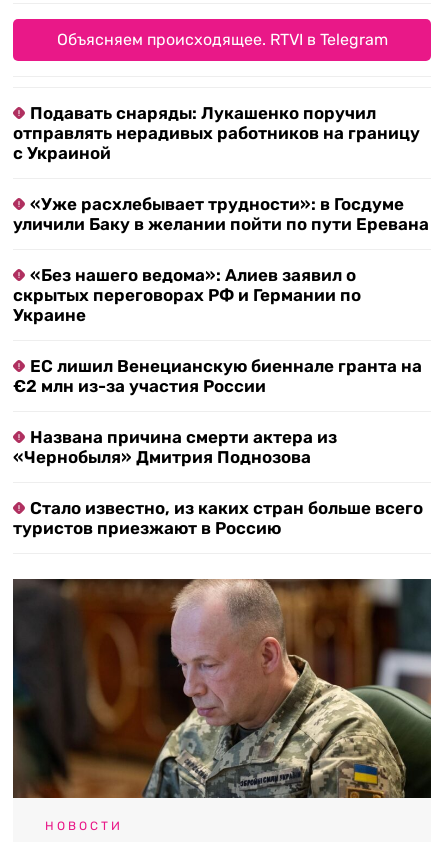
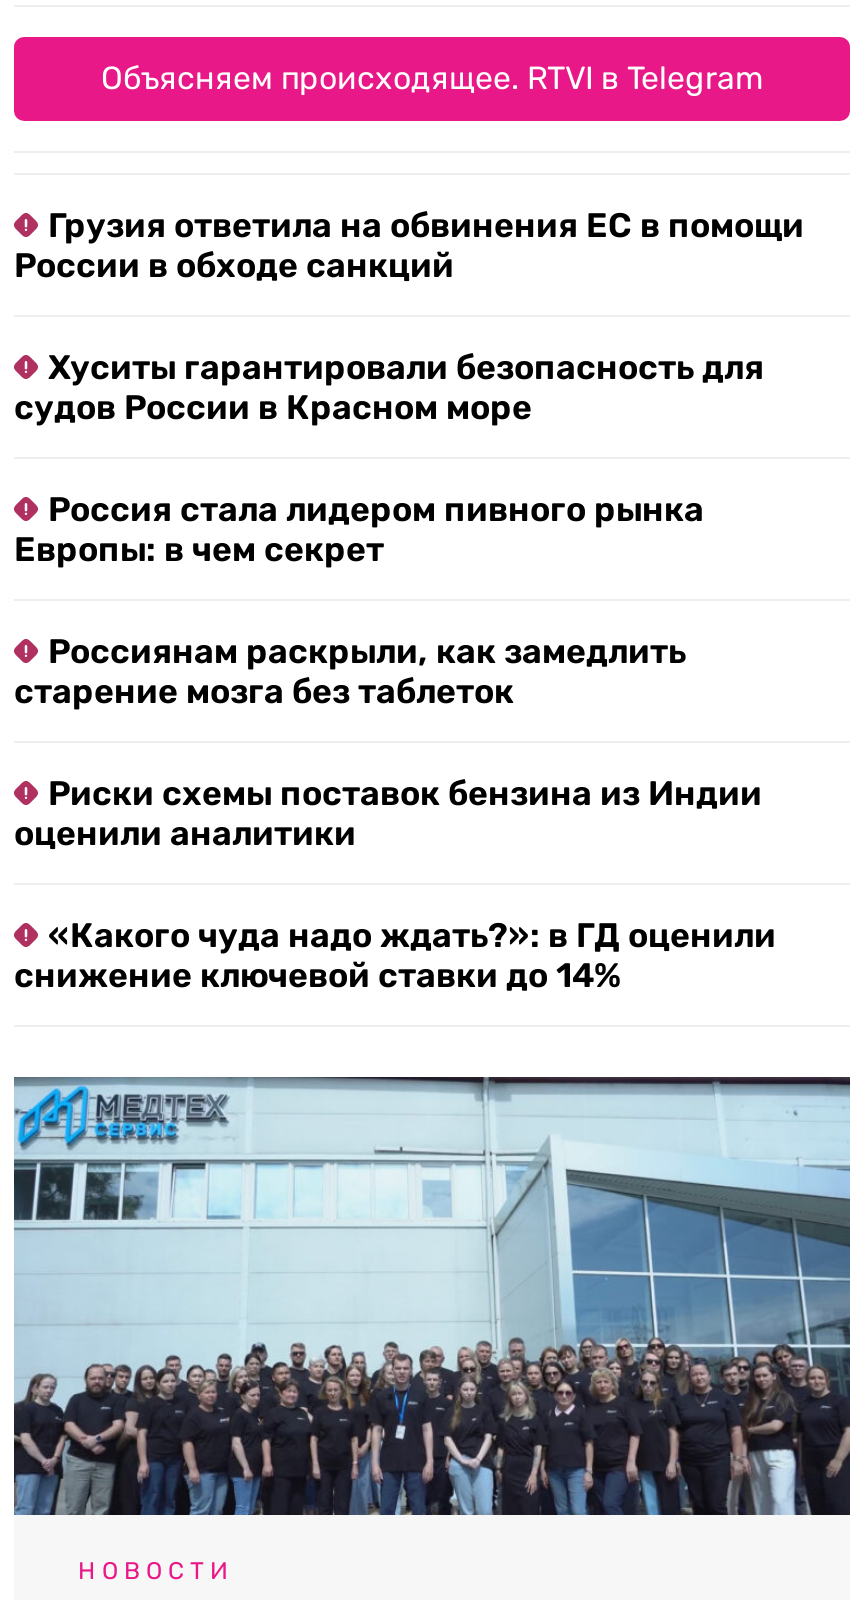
[13,103,420,163] Подавать снаряды: Лукашенко поручил | отправлять нерадивых работников на границу | с Украиной -> [14,205,804,285] Грузия ответила на обвинения ЕС в помощи | России в обходе санкций
[13,194,429,234] «Уже расхлебывает трудности»: в Госдуме | уличили Баку в желании пойти по пути Еревана -> [14,347,764,427] Хуситы гарантировали безопасность для | судов России в Красном море
[13,265,361,325] «Без нашего ведома»: Алиев заявил о | скрытых переговорах РФ и Германии по | Украине -> [14,489,704,569] Россия стала лидером пивного рынка | Европы: в чем секрет
[13,356,422,396] ЕС лишил Венецианскую биеннале гранта на | €2 млн из-за участия России -> [14,631,686,711] Россиянам раскрыли, как замедлить | старение мозга без таблеток
[13,427,337,467] Названа причина смерти актера из | «Чернобыля» Дмитрия Поднозова -> [14,773,762,853] Риски схемы поставок бензина из Индии | оценили аналитики
[13,498,423,538] Стало известно, из каких стран больше всего | туристов приезжают в Россию -> [14,915,776,995] «Какого чуда надо ждать?»: в ГД оценили | снижение ключевой ставки до 14%
[12,578,432,799] [image] -> [12,1077,852,1517] [image]

